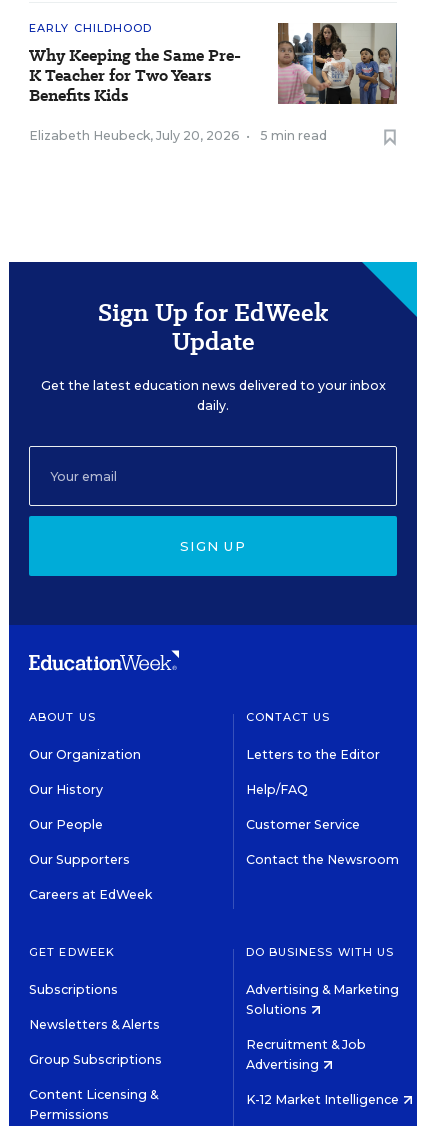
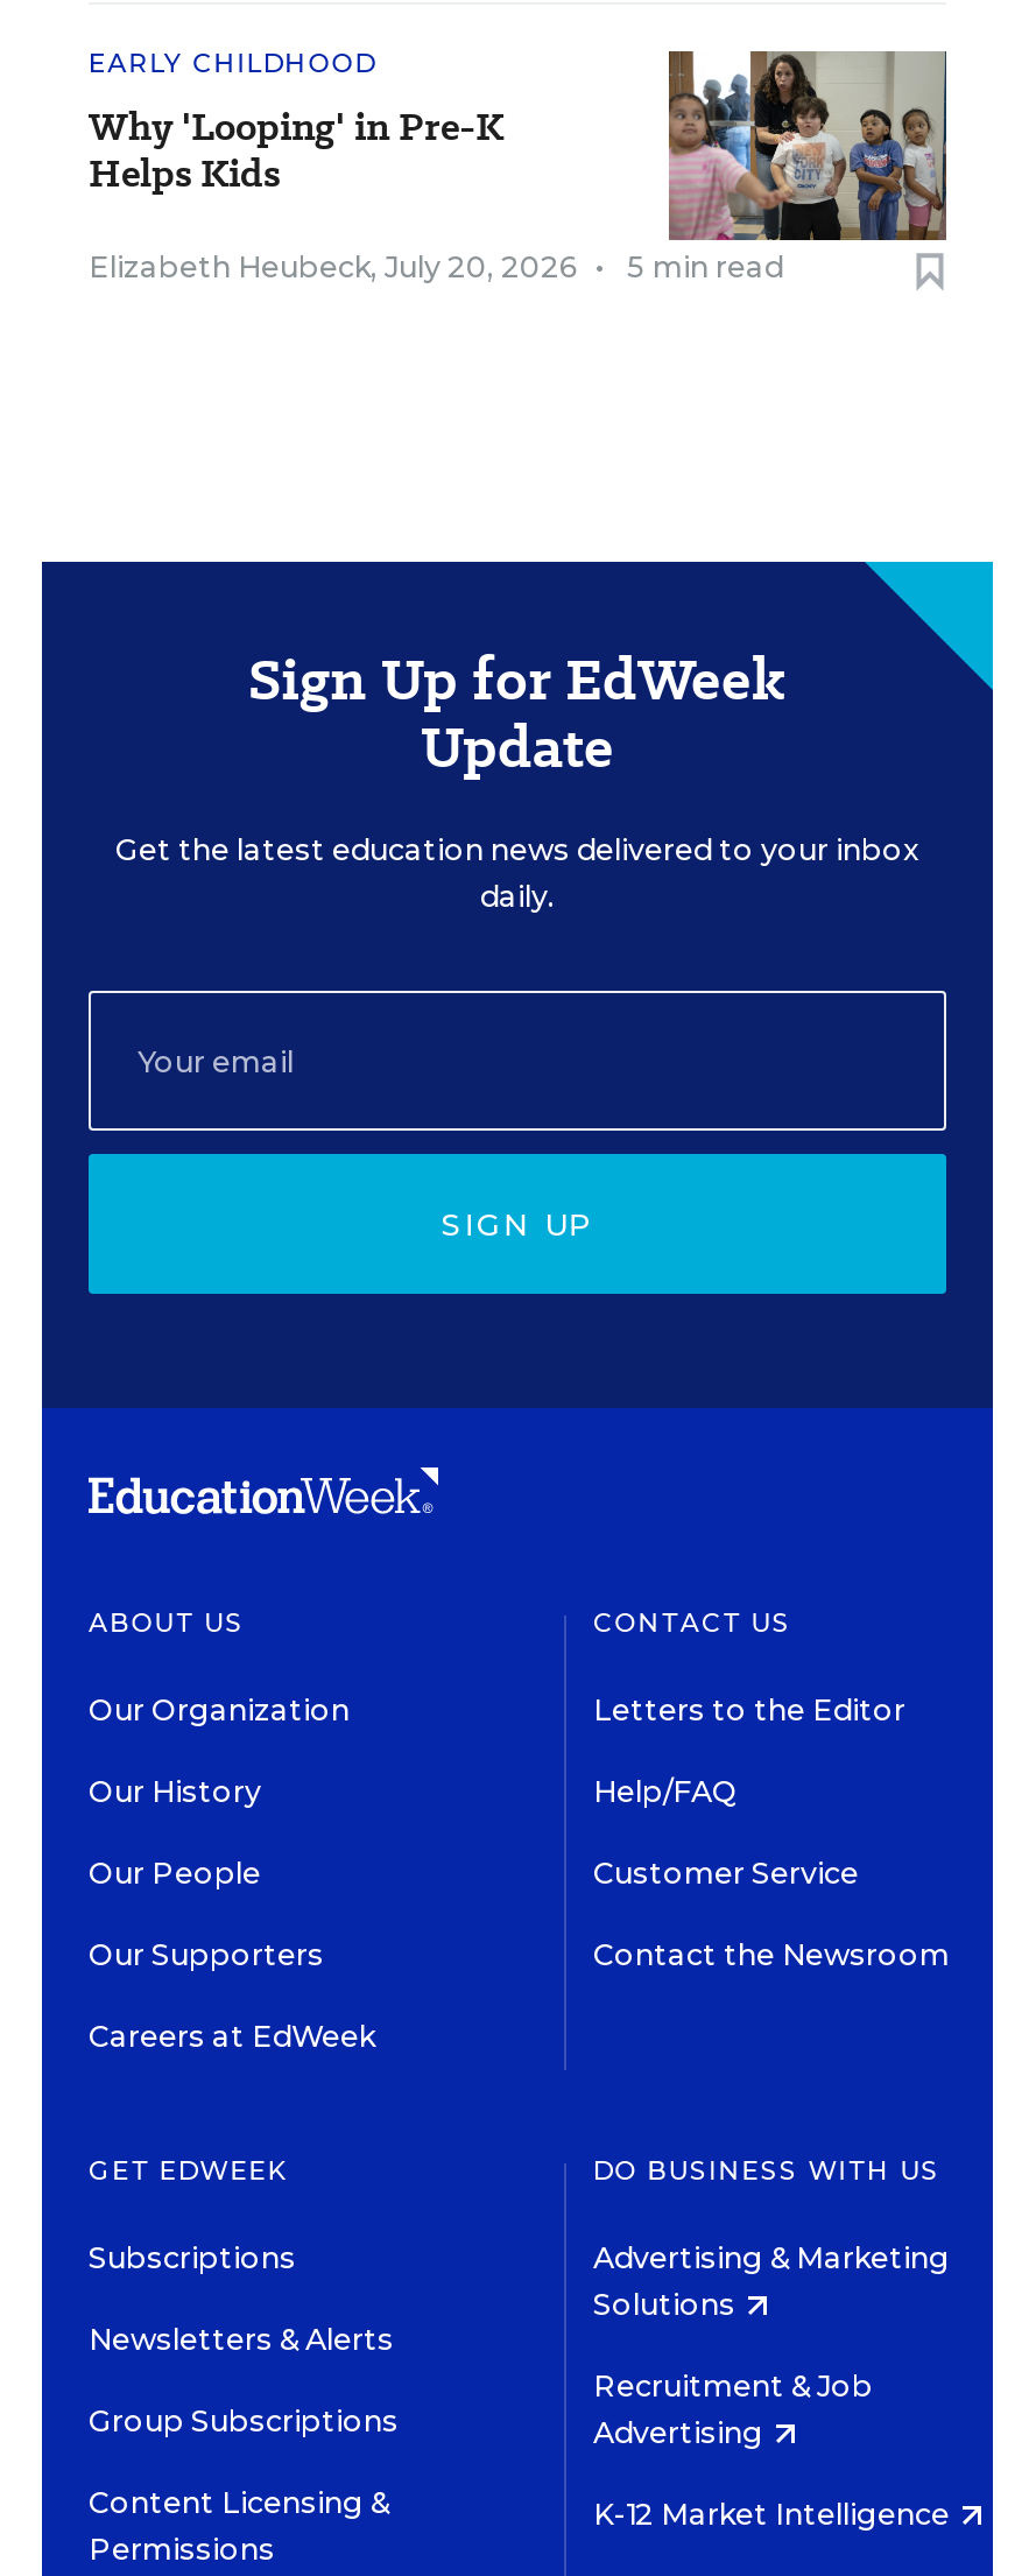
[29,44,241,107] Why Keeping the Same Pre- | K Teacher for Two Years | Benefits Kids -> [89,100,503,200] Why 'Looping' in Pre-K | Helps Kids

